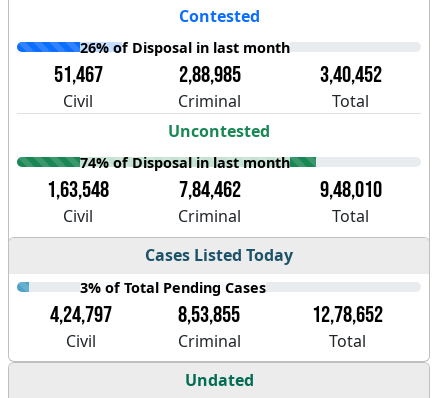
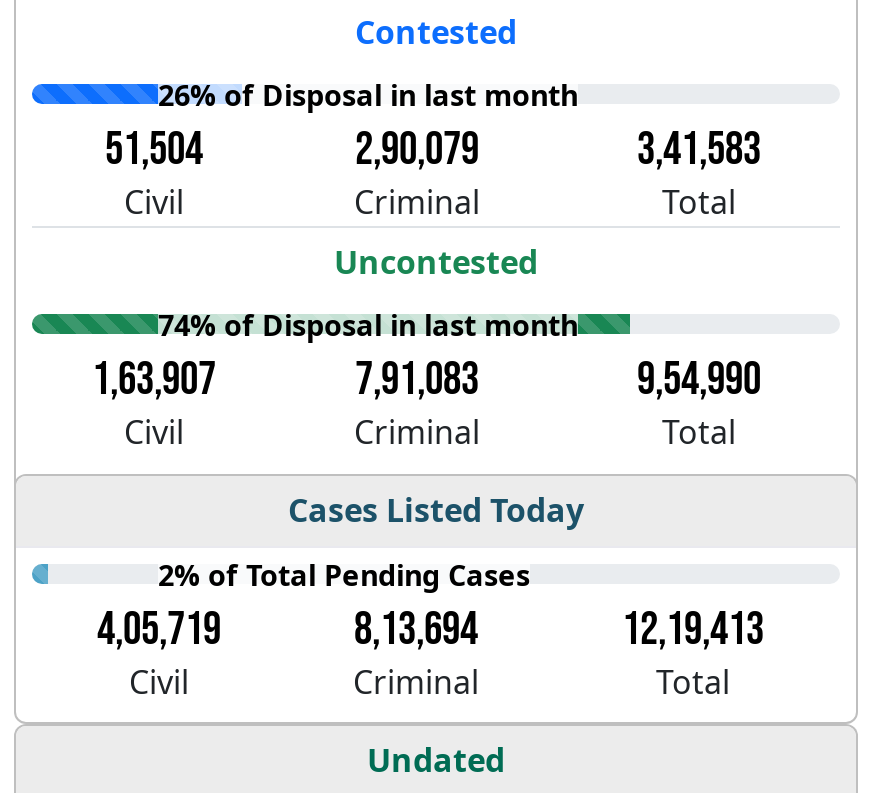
[53,61,102,89] 51,467 -> [105,122,203,178] 51,504
[178,61,240,89] 2,88,985 -> [355,122,479,178] 2,90,079
[319,61,381,89] 3,40,452 -> [637,122,761,178] 3,41,583
[47,176,109,204] 1,63,548 -> [92,352,216,408] 1,63,907
[178,176,240,204] 7,84,462 -> [355,352,479,408] 7,91,083
[319,176,381,204] 9,48,010 -> [637,352,761,408] 9,54,990
[80,278,266,297] 3% of Total Pending Cases -> [158,555,530,593] 2% of Total Pending Cases
[49,301,111,329] 4,24,797 -> [97,602,221,658] 4,05,719
[178,301,240,329] 8,53,855 -> [354,602,478,658] 8,13,694
[312,301,383,329] 12,78,652 -> [622,602,764,658] 12,19,413

